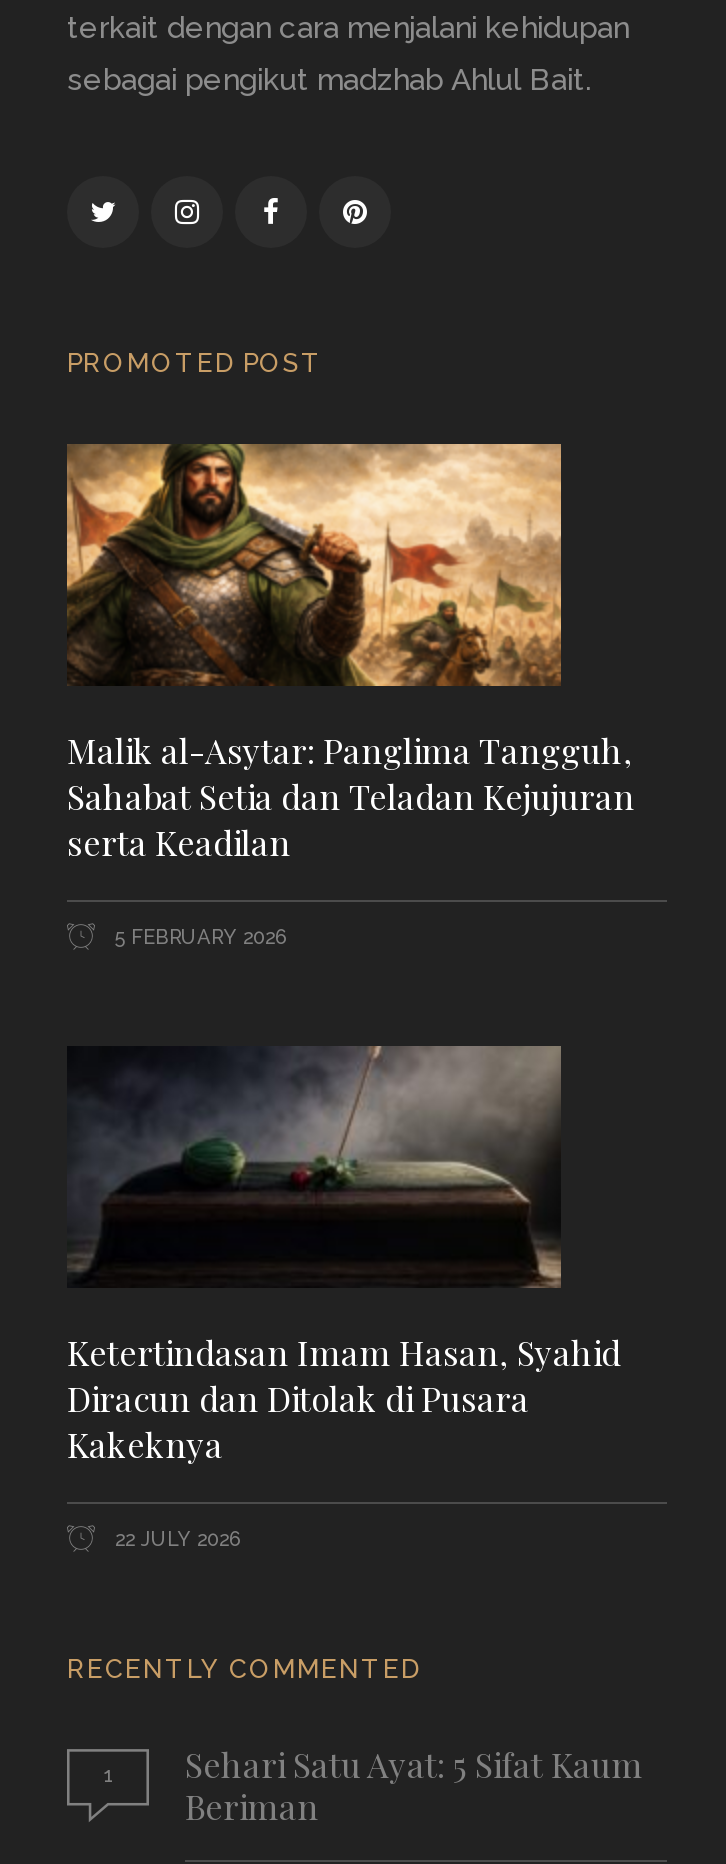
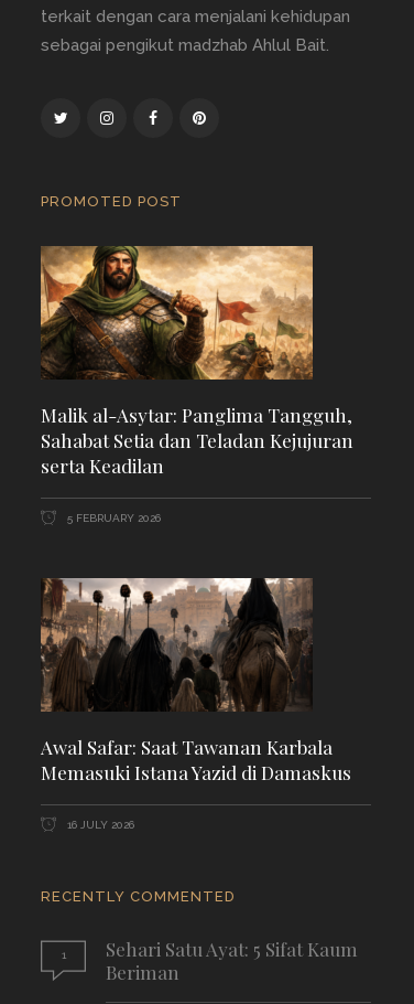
[67,1044,621,1465] [image] | Ketertindasan Imam Hasan, Syahid | Diracun dan Ditolak di Pusara | Kakeknya -> [40,577,351,784] [image] | Awal Safar: Saat Tawanan Karbala | Memasuki Istana Yazid di Damaskus
[109,1528,239,1550] 22 JULY 2026 -> [64,818,134,831] 16 JULY 2026

